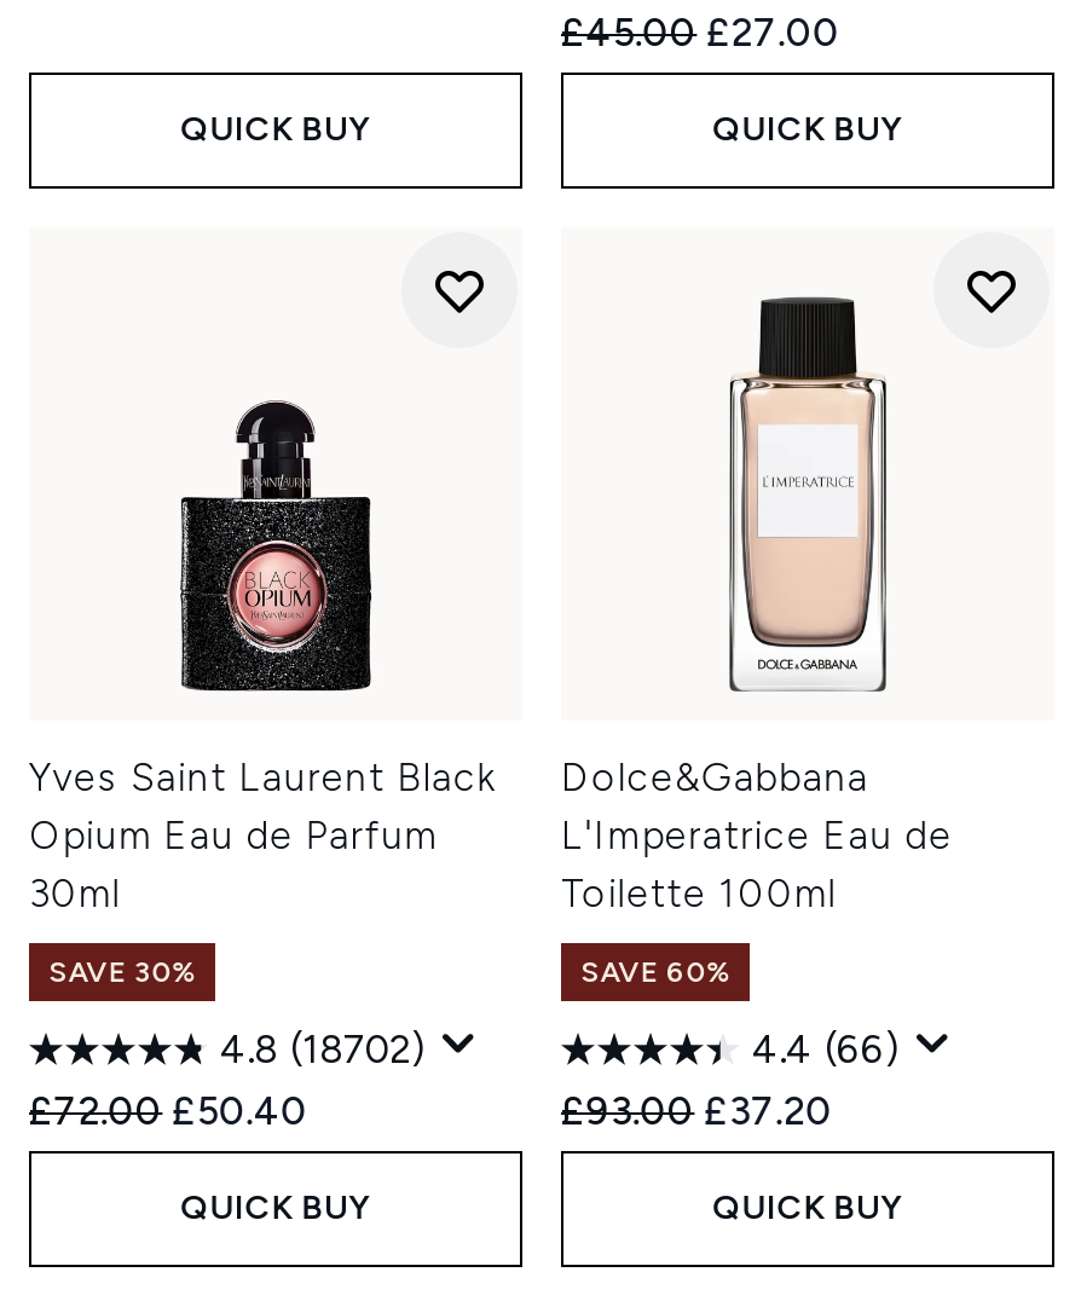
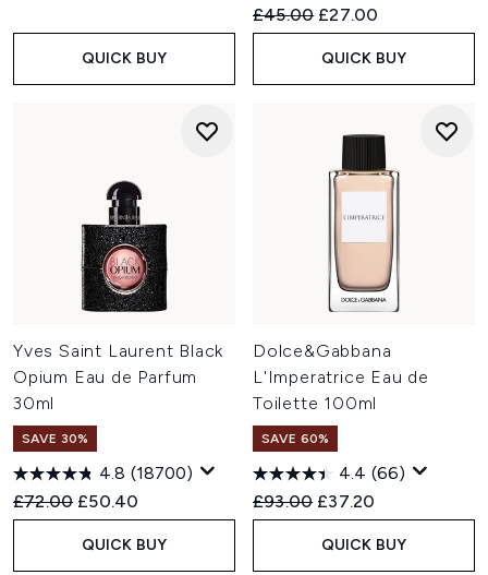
[220,1025,426,1071] 4.8 (18702) -> [99,463,193,483] 4.8 (18700)

